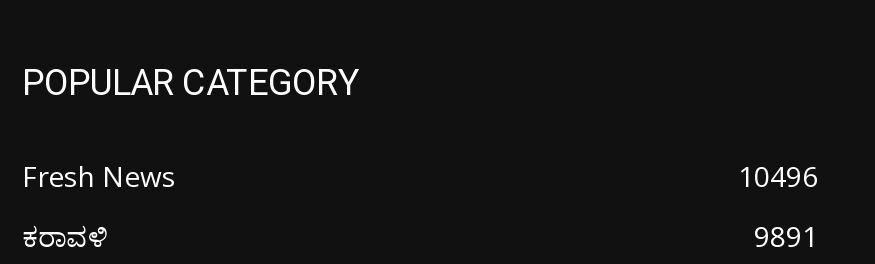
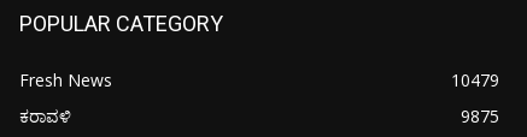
[738,157,818,195] 10496 -> [451,69,499,91] 10479
[754,217,818,255] 9891 -> [461,105,499,128] 9875

